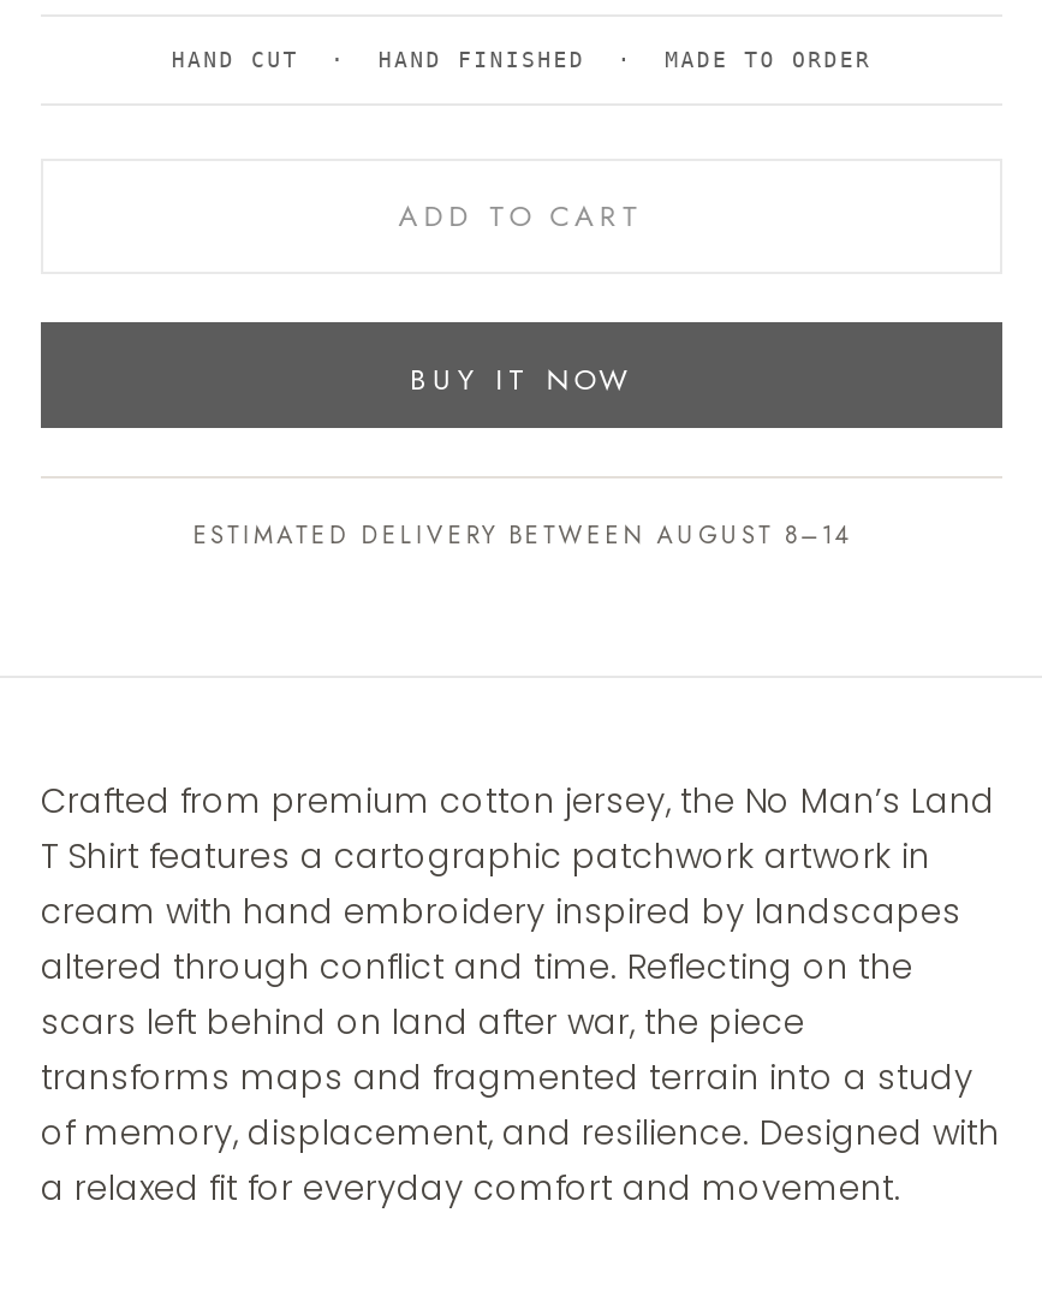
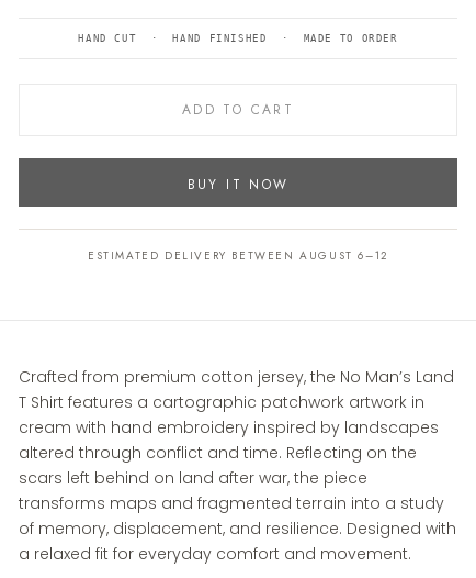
[193,516,851,552] ESTIMATED DELIVERY BETWEEN AUGUST 8–14 -> [88,247,388,263] ESTIMATED DELIVERY BETWEEN AUGUST 6–12

